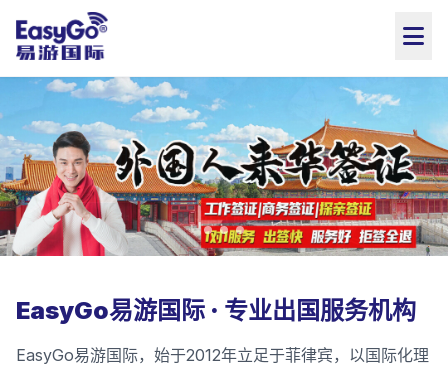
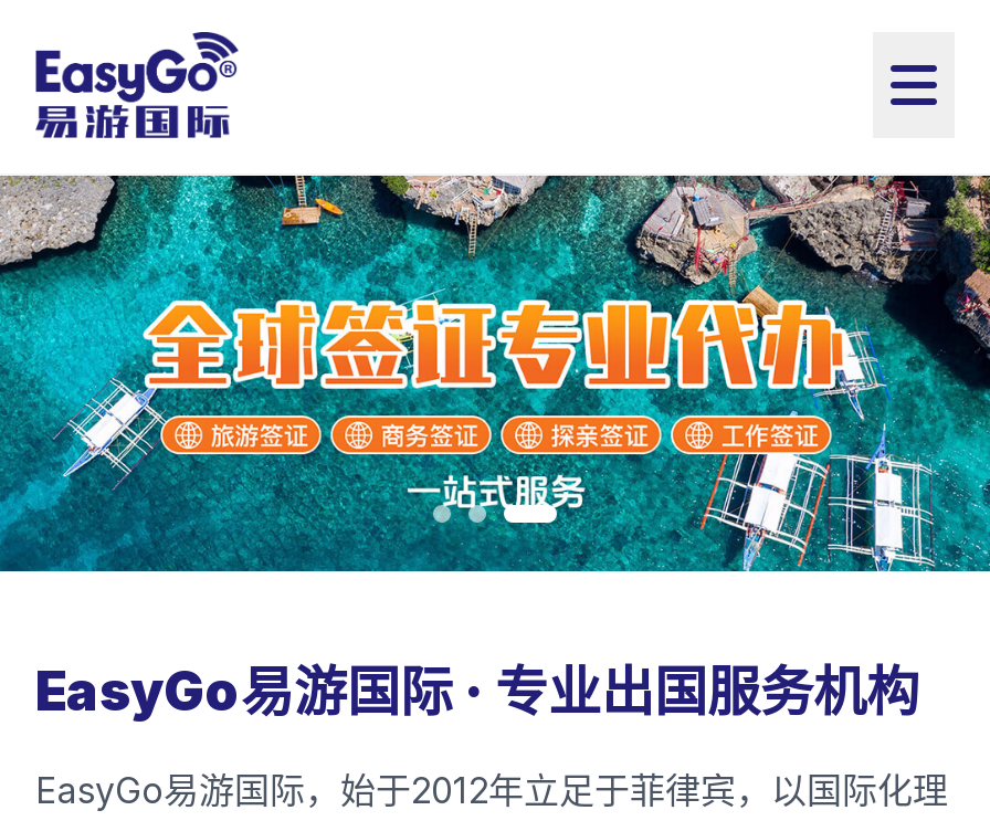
[3,76,445,257] [image] -> [7,173,983,573] [image]

